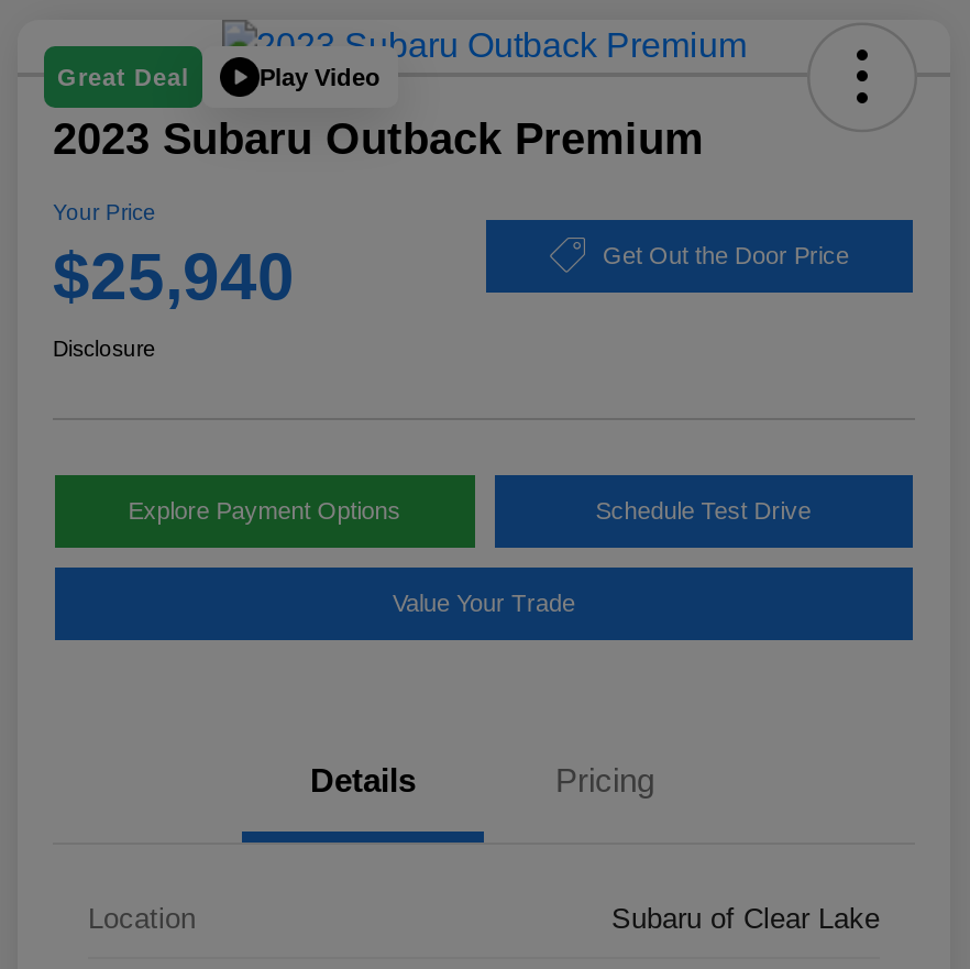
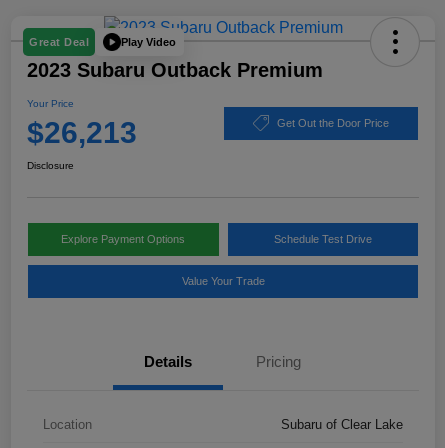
[53,240,295,312] $25,940 -> [27,116,137,149] $26,213

